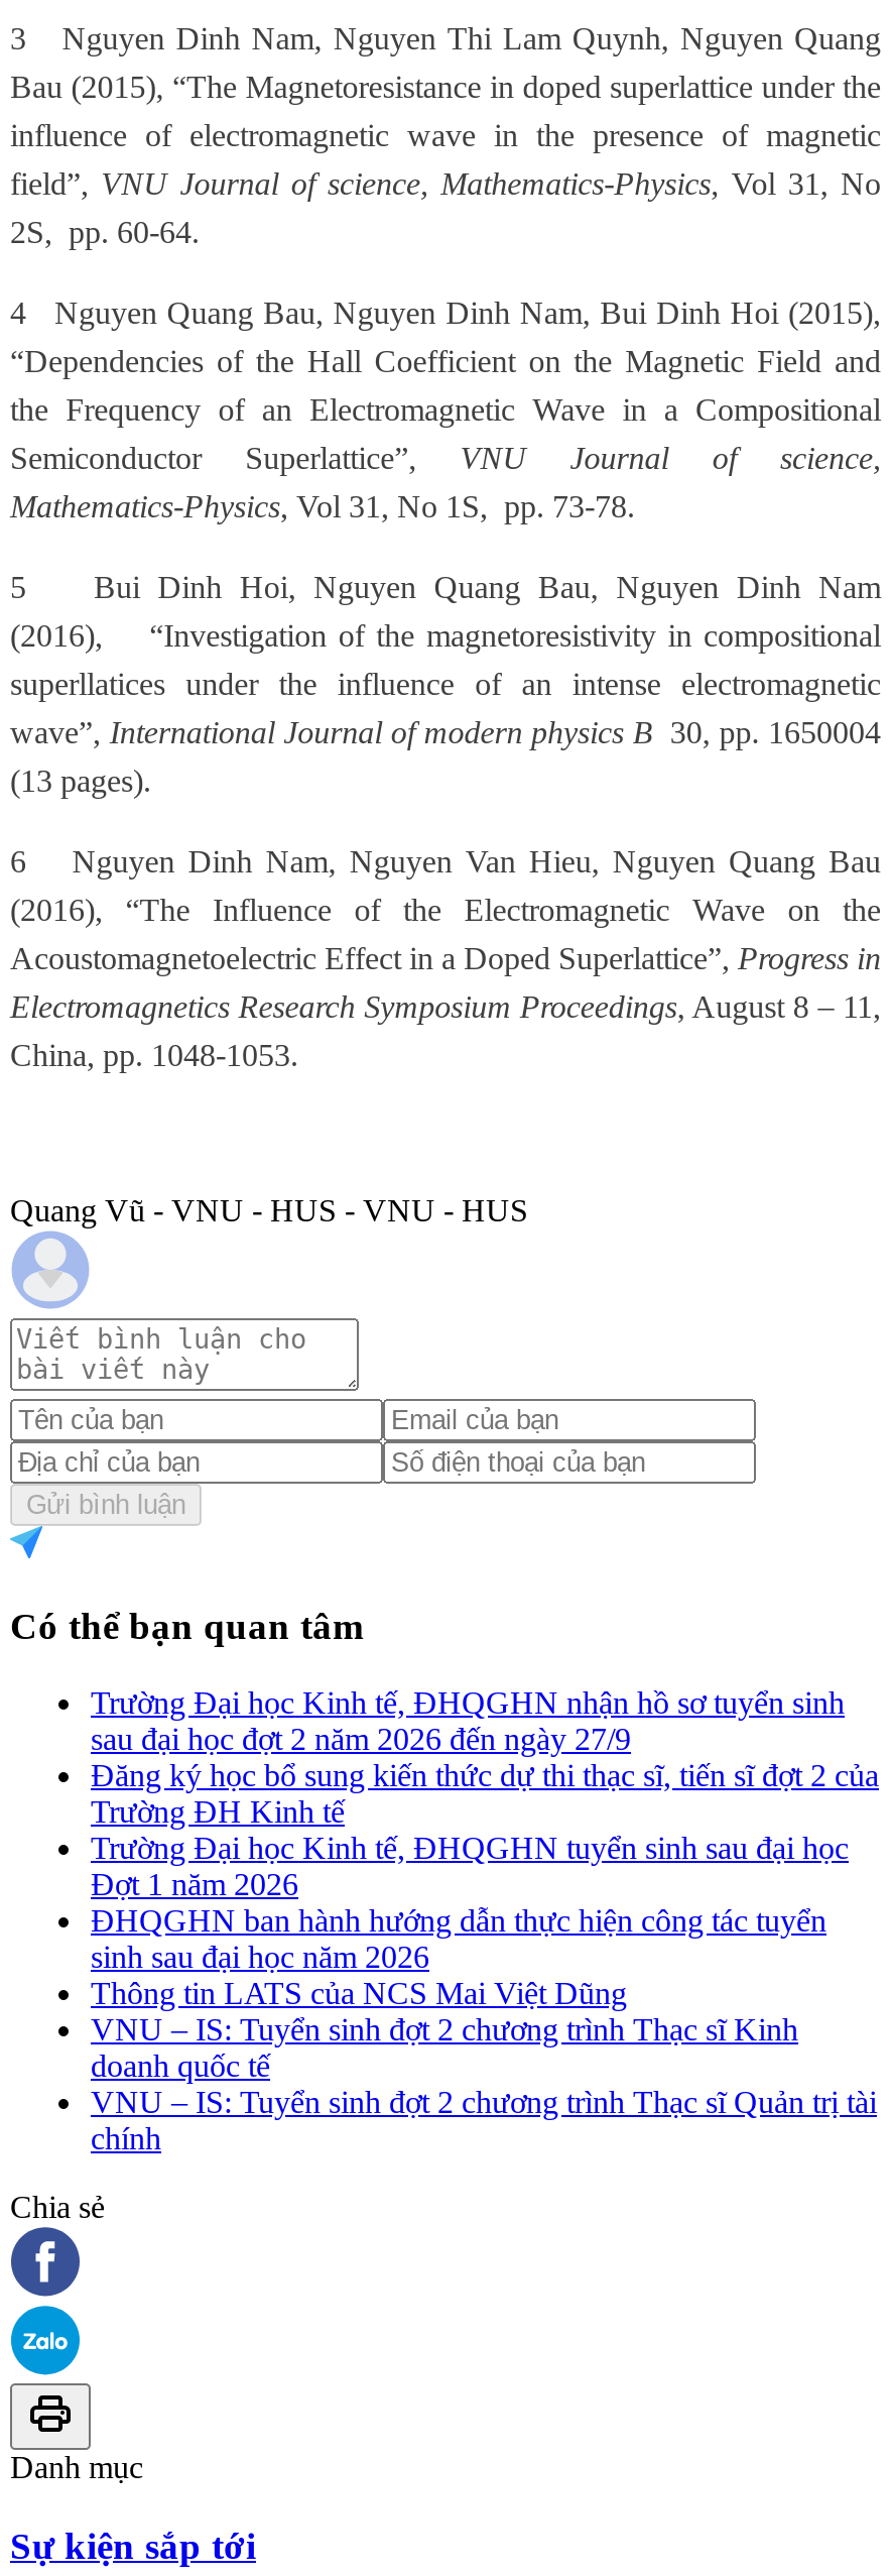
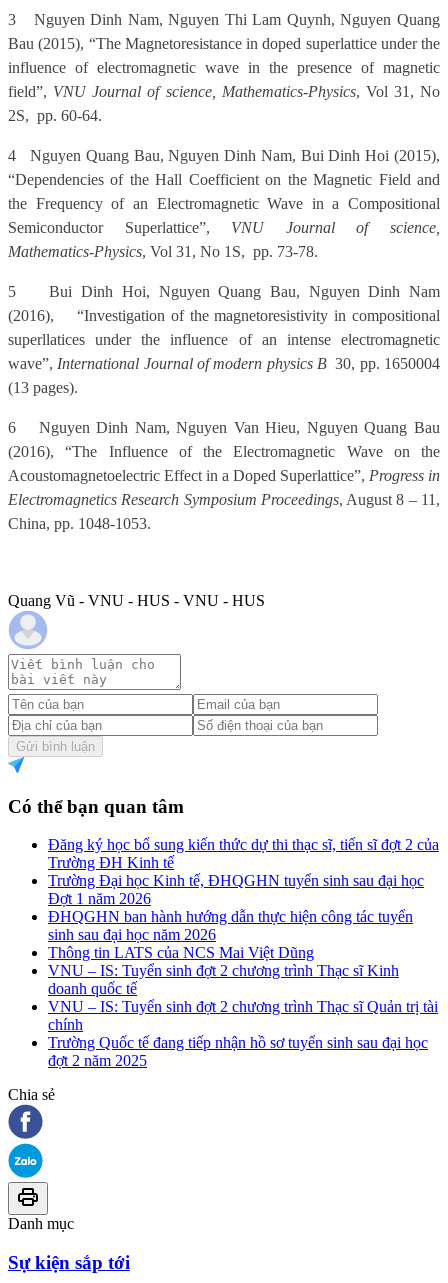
[91,1686,845,1756] Trường Đại học Kinh tế, ĐHQGHN nhận hồ sơ tuyển sinh | sau đại học đợt 2 năm 2026 đến ngày 27/9 -> none
moved [91,1758,879,2156] -> [48,836,439,1033]: Đăng ký học bổ sung kiến thức dự thi thạc sĩ, tiến sĩ đợt 2 của | Trường ĐH Kinh tế | Trường Đại học Kinh tế, ĐHQGHN tuyển sinh sau đại học | ... | VNU – IS: Tuyển sinh đợt 2 chương trình Thạc sĩ Quản trị tài | chính
none -> [48,1034,428,1069] Trường Quốc tế đang tiếp nhận hồ sơ tuyển sinh sau đại học | đợt 2 năm 2025

